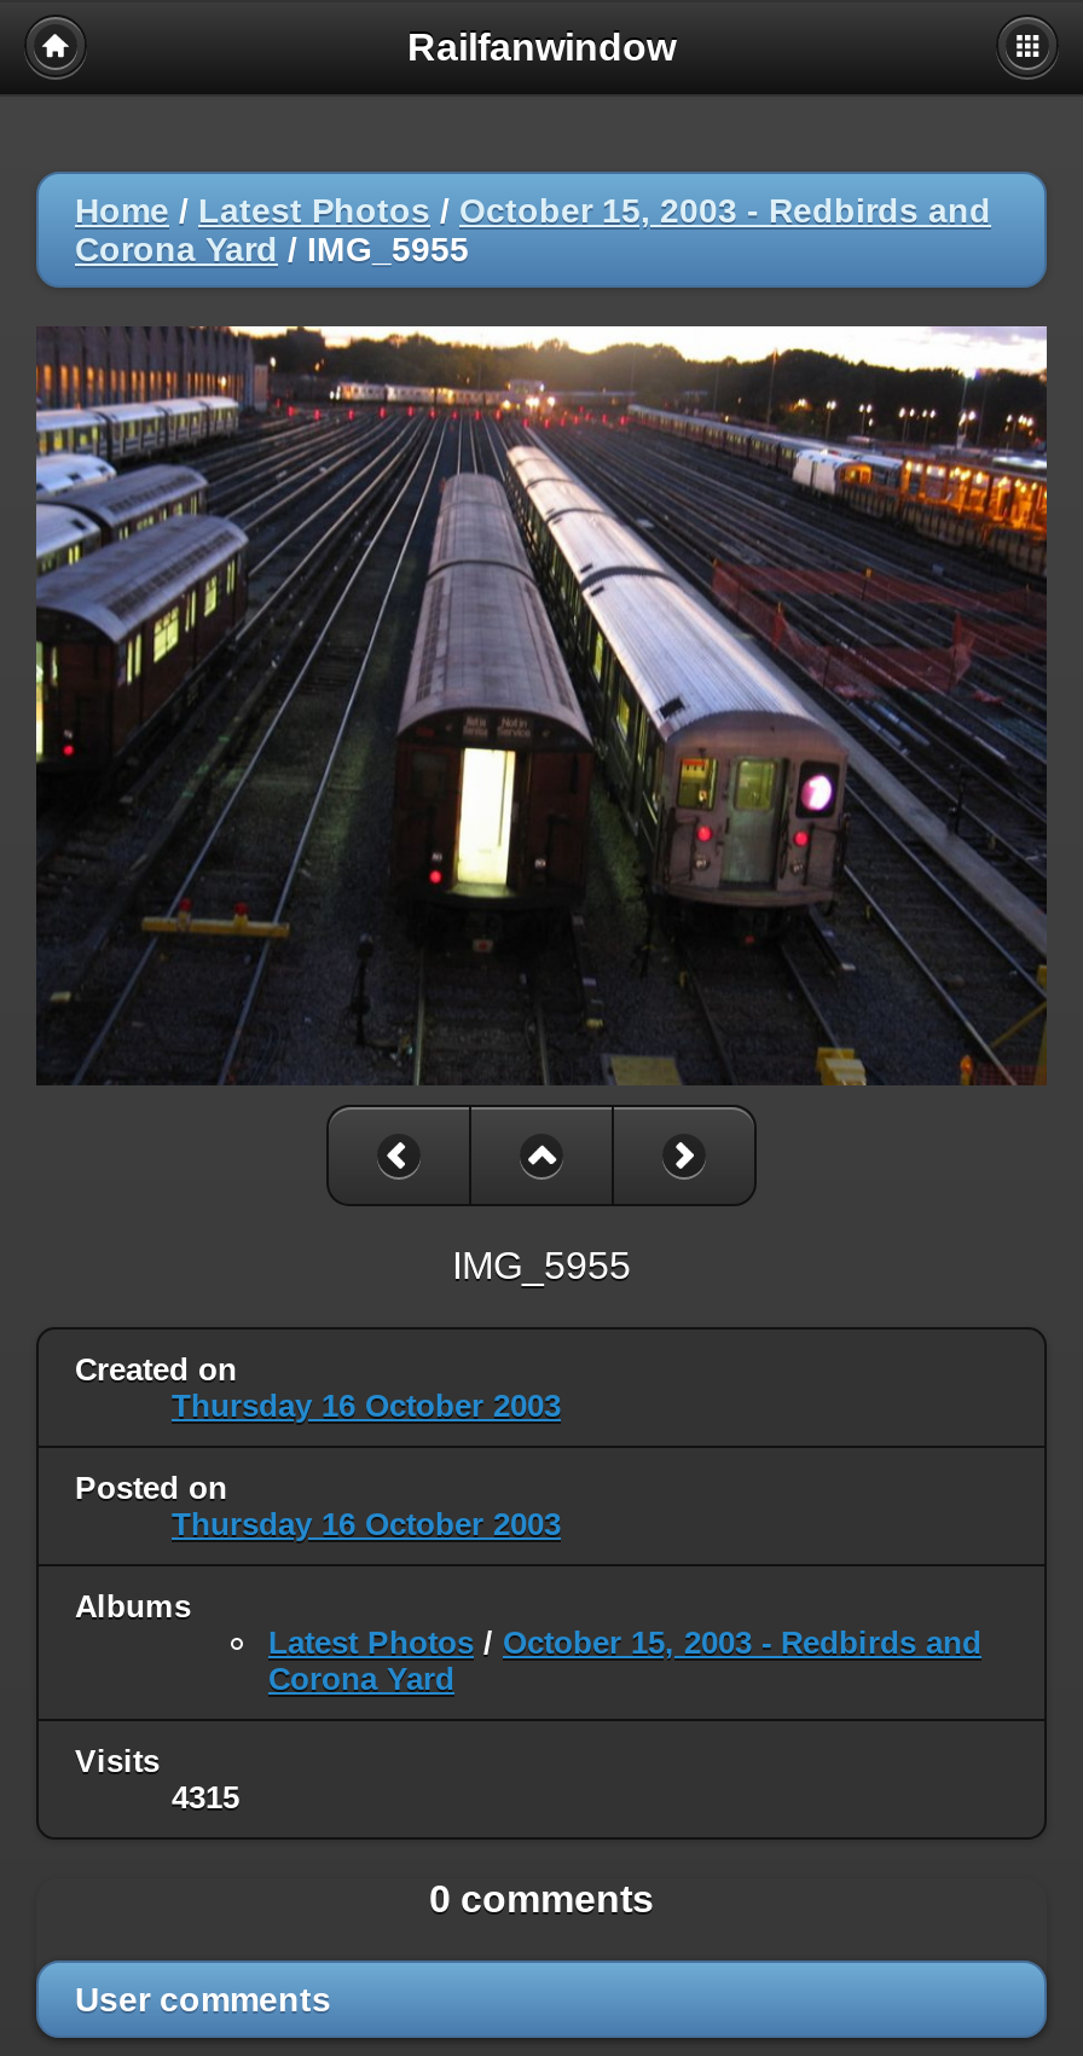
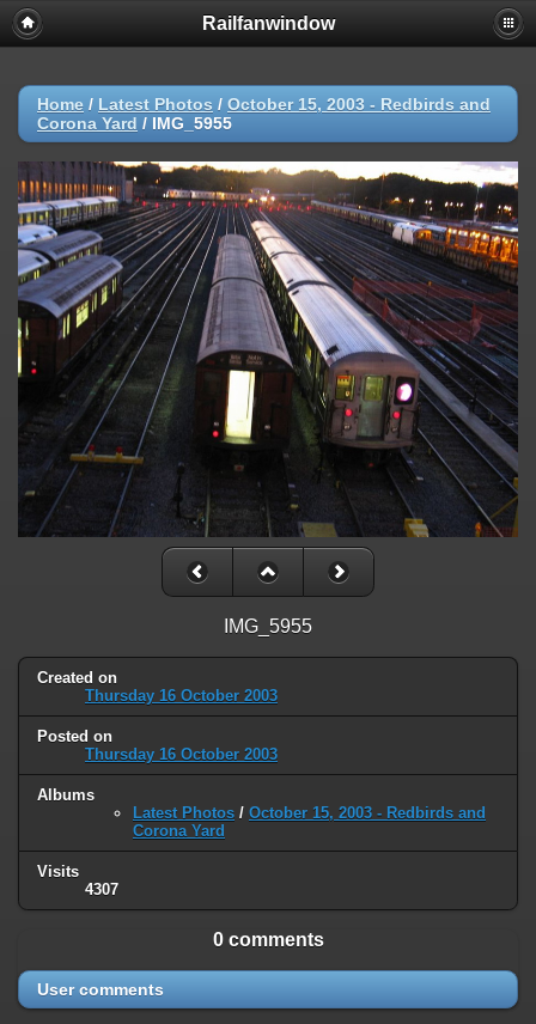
[172,1779,239,1815] 4315 -> [85,880,118,898] 4307

